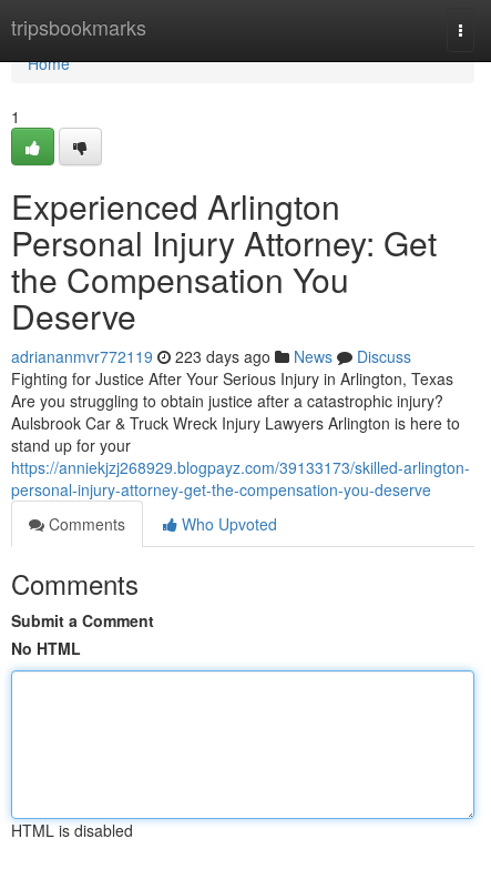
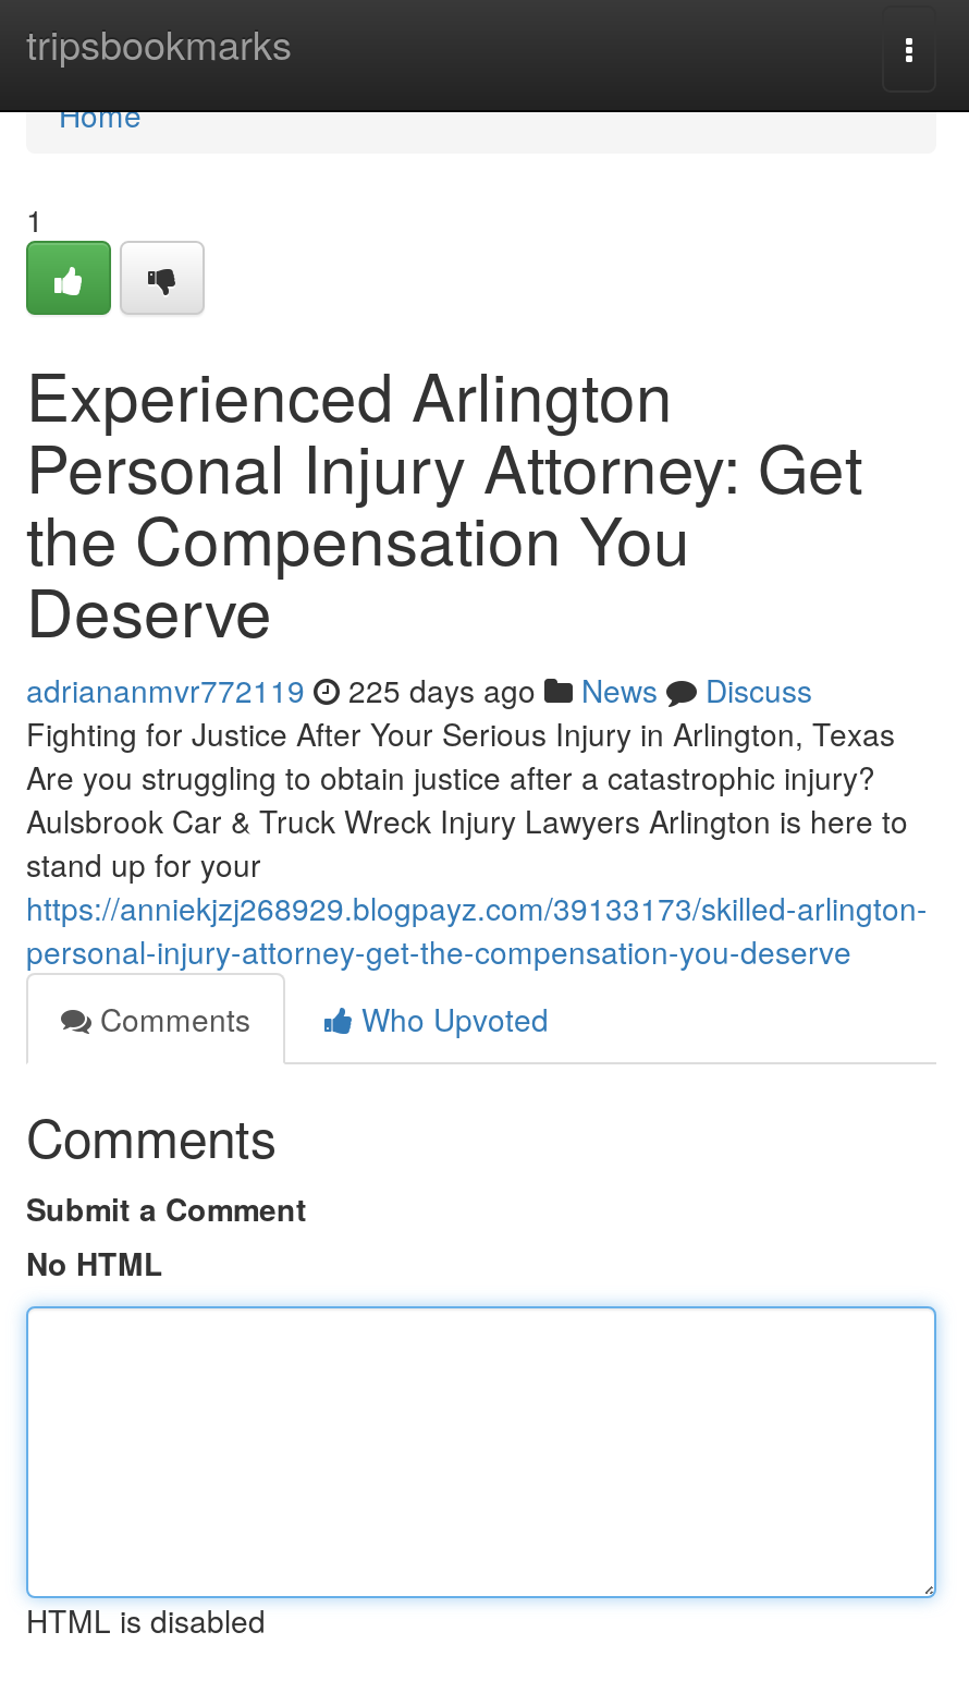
[11,345,411,367] adriananmvr772119 223 days ago News Discuss -> [26,668,812,711] adriananmvr772119 225 days ago News Discuss

